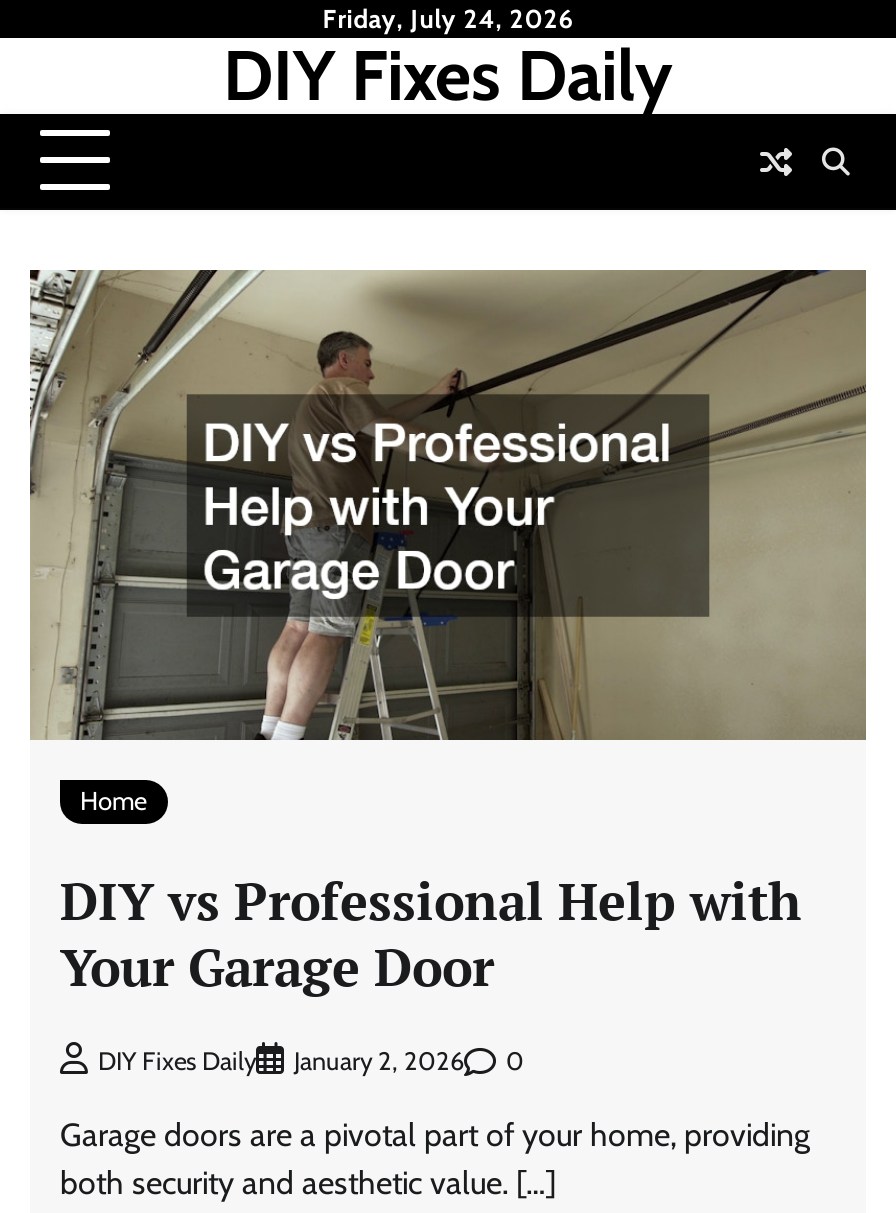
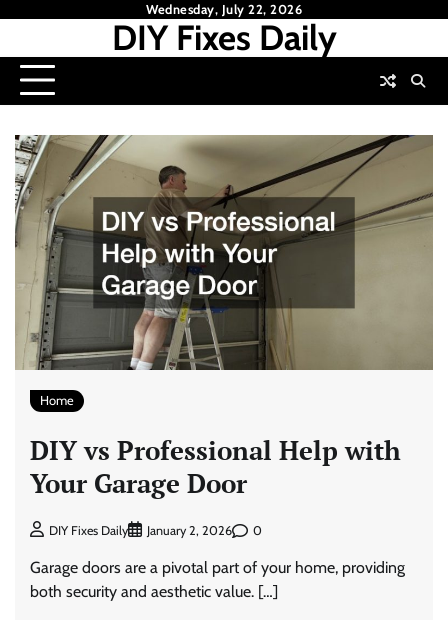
[322,4,574,34] Friday, July 24, 2026 -> [146,2,302,17] Wednesday, July 22, 2026

